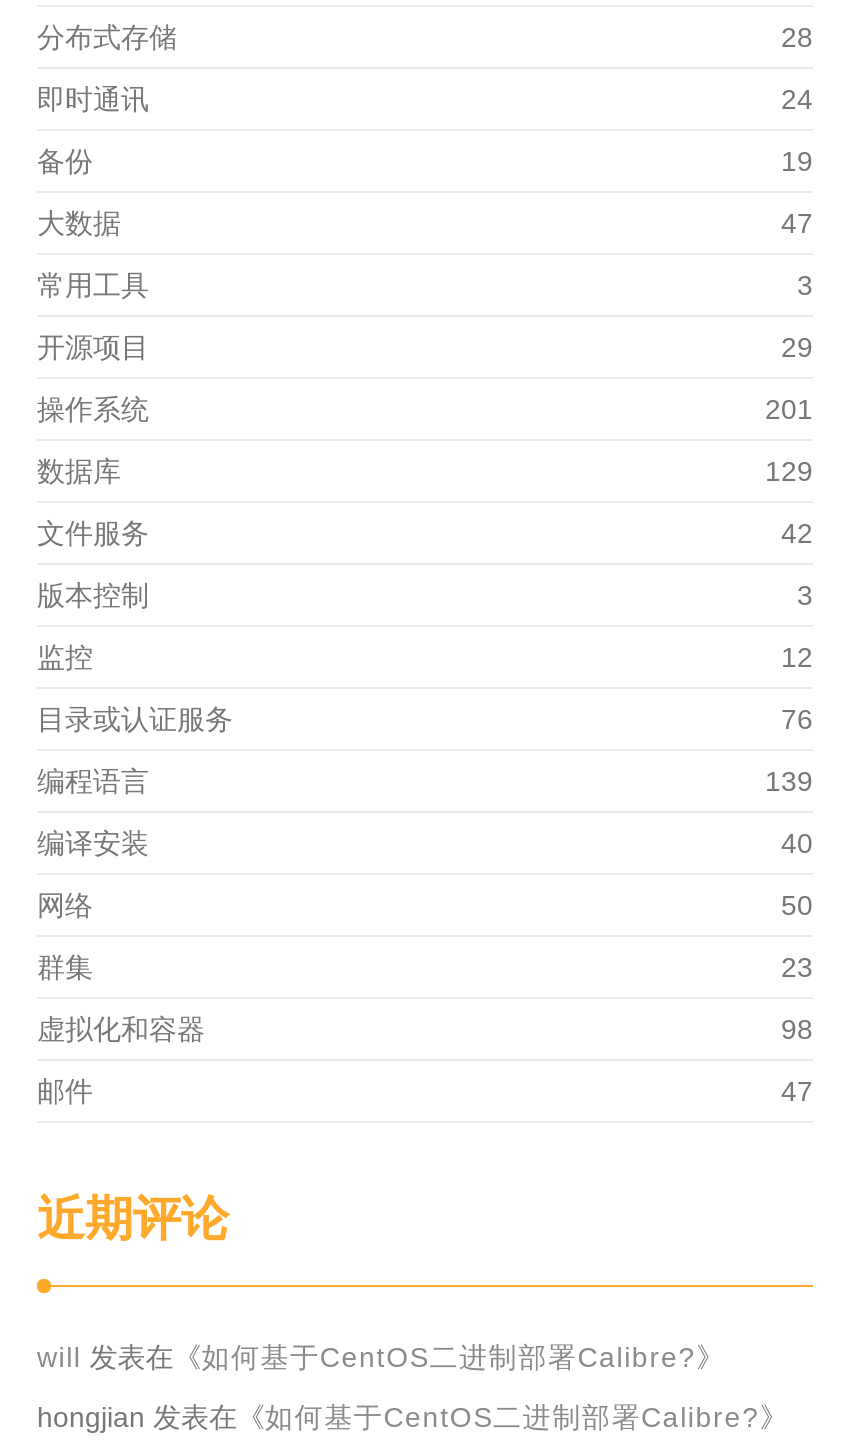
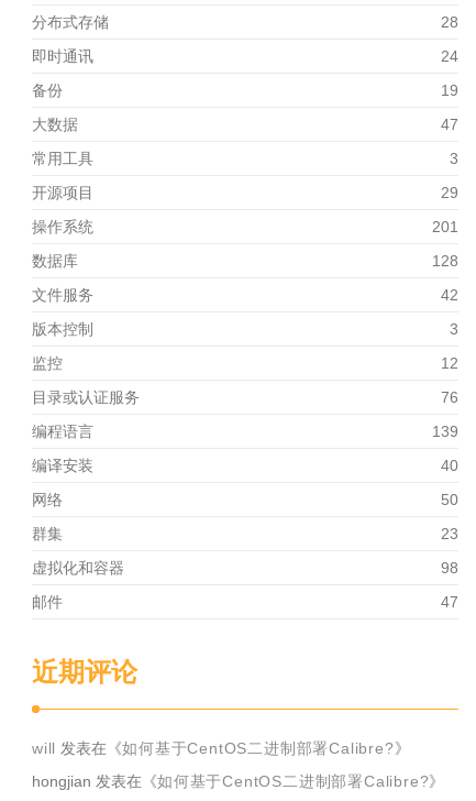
[765,455,813,487] 129 -> [432,252,458,270] 128

